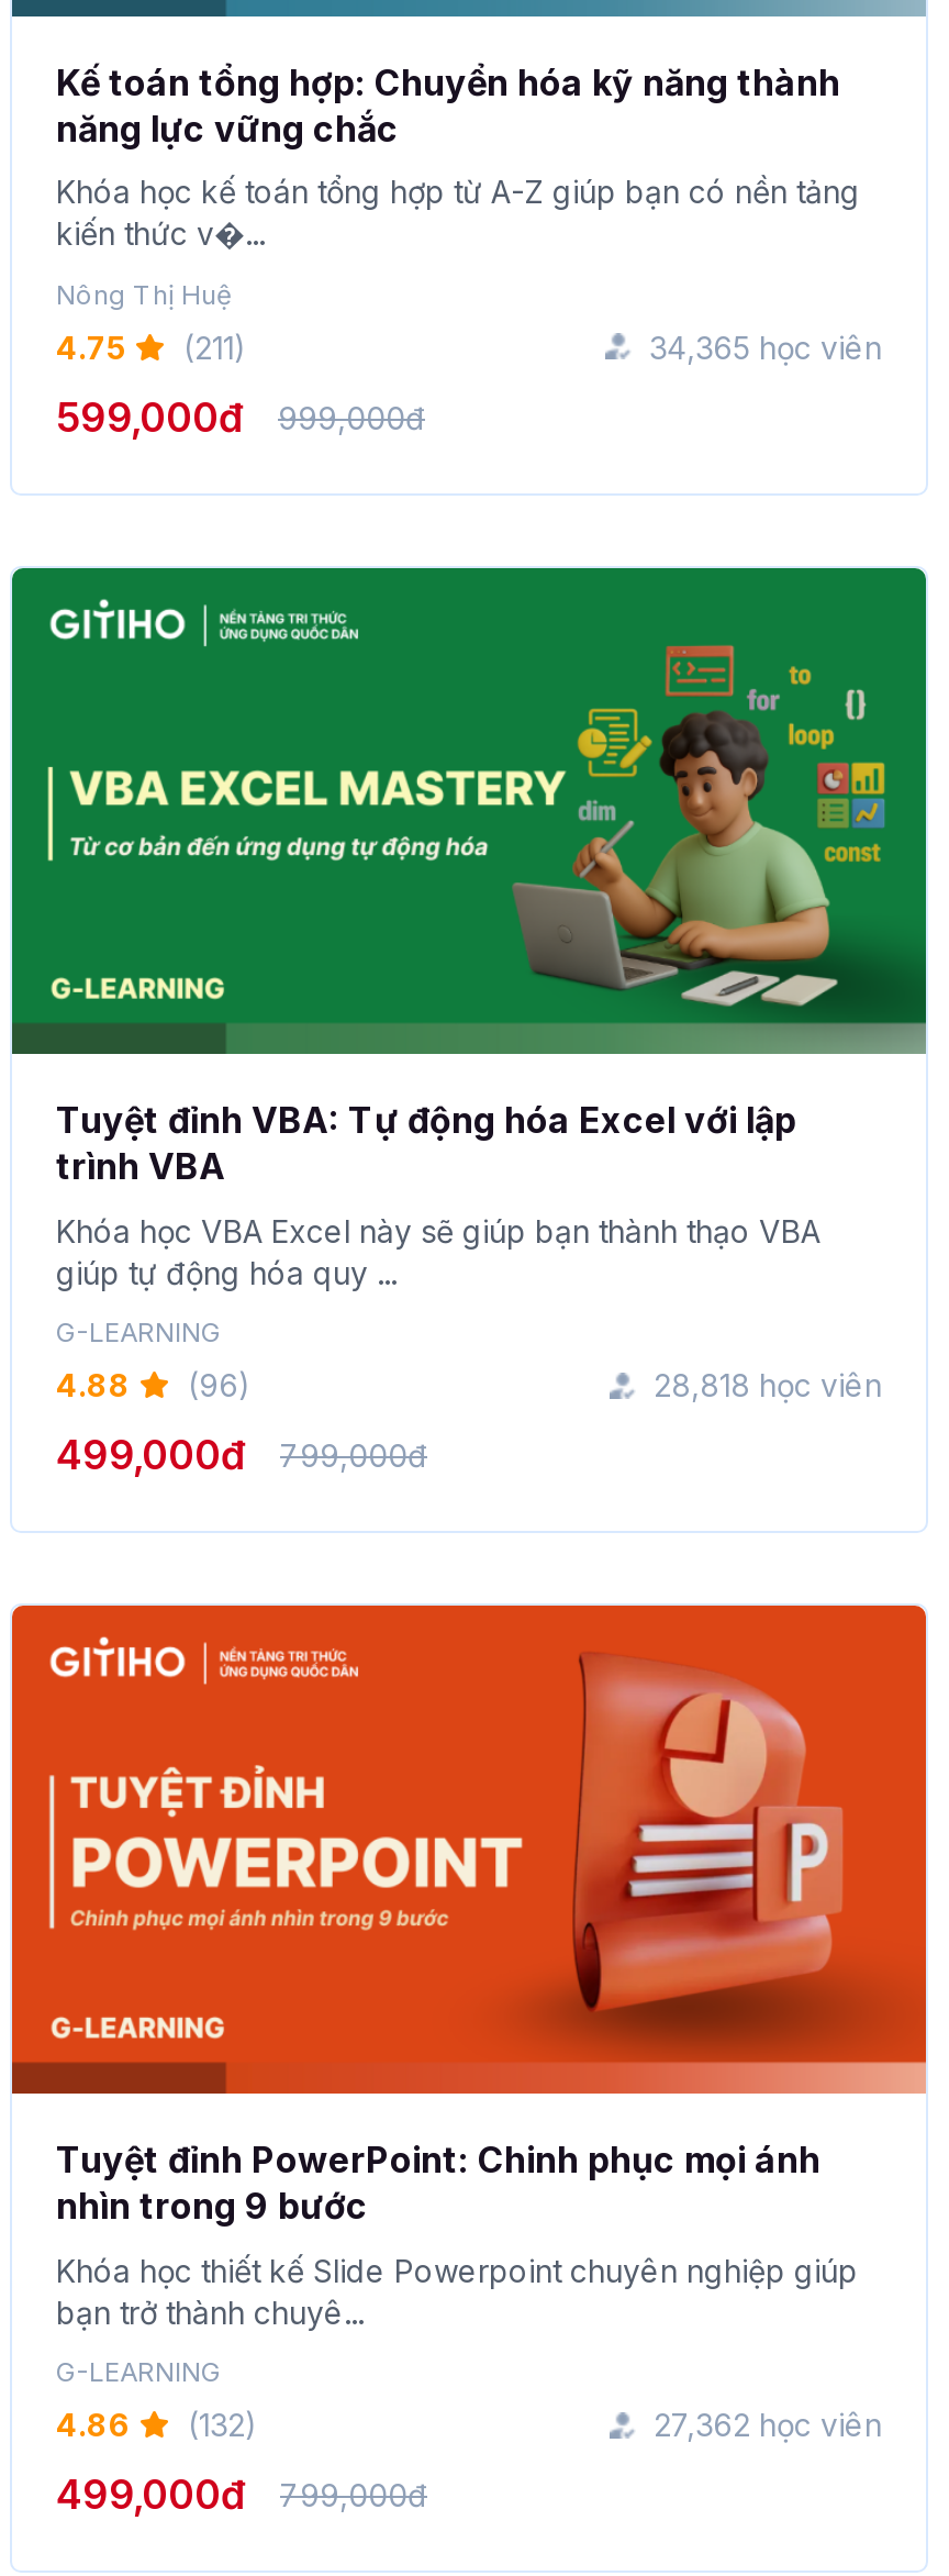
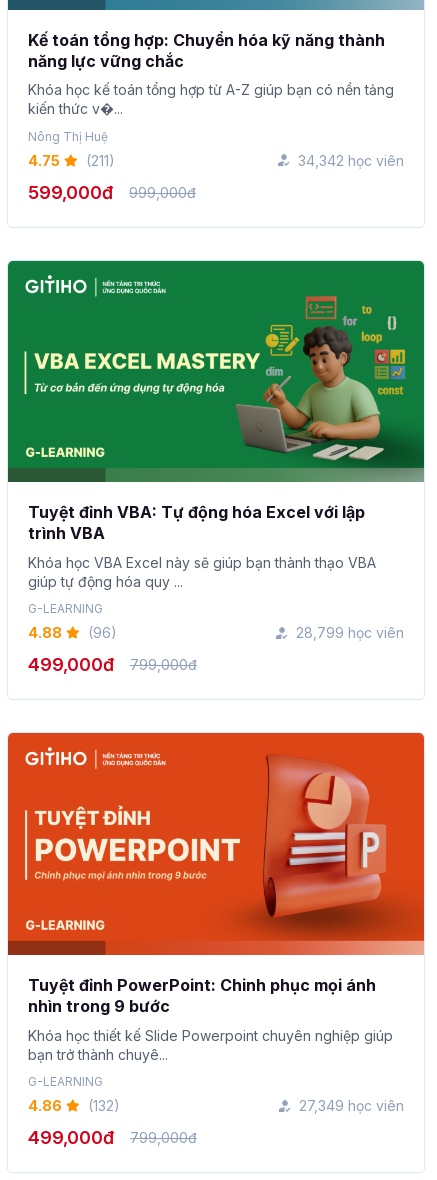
[649,328,882,365] 34,365 học viên -> [298,152,404,169] 34,342 học viên
[654,1367,882,1404] 28,818 học viên -> [296,624,404,641] 28,799 học viên
[654,2406,882,2443] 27,362 học viên -> [299,1097,404,1114] 27,349 học viên

